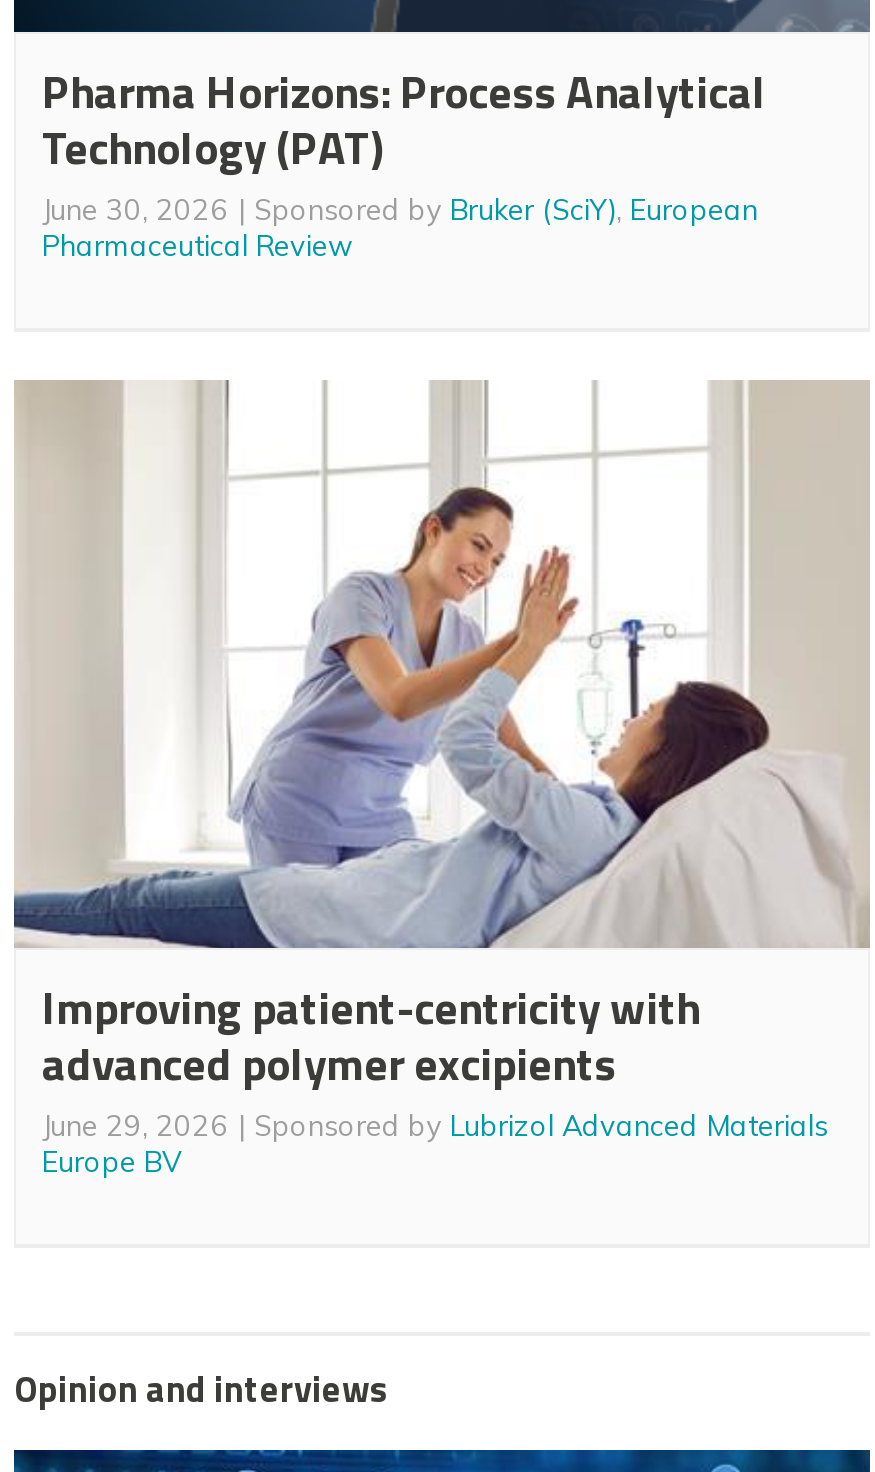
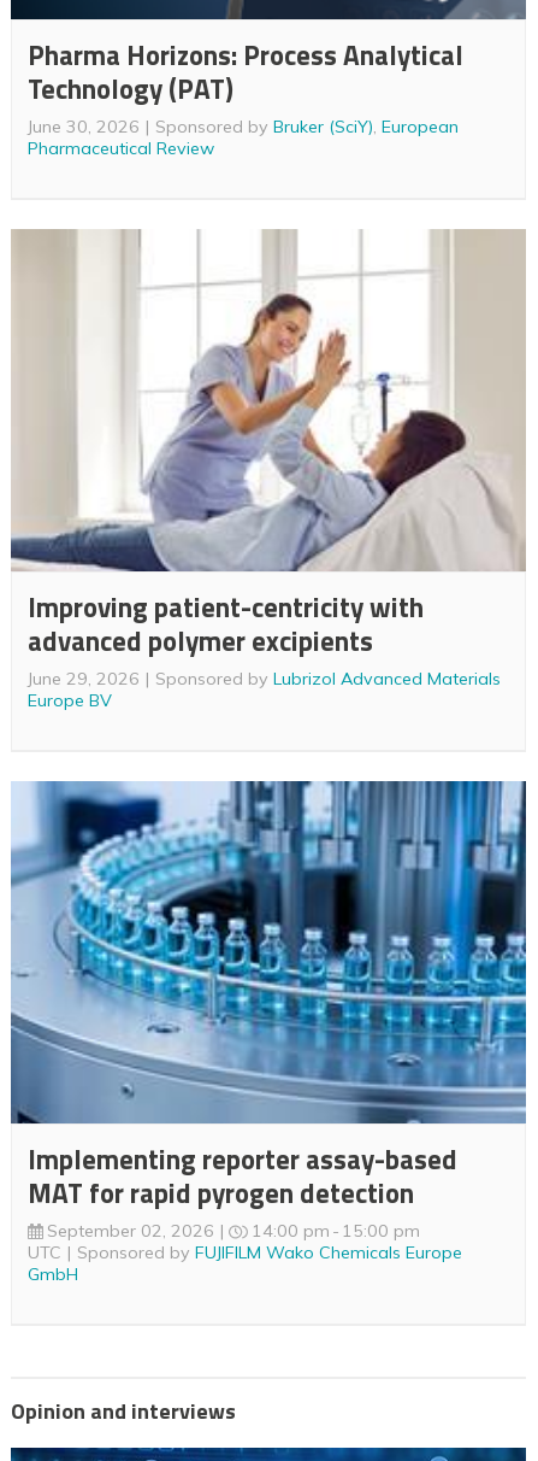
none -> [11,780,527,1285] [image] | Implementing reporter assay-based | MAT for rapid pyrogen detection | September 02, 2026 | 14:00 pm 15:00 pm | UTC | Sponsored by FUJIFILM Wako Chemicals Europe | GmbH

